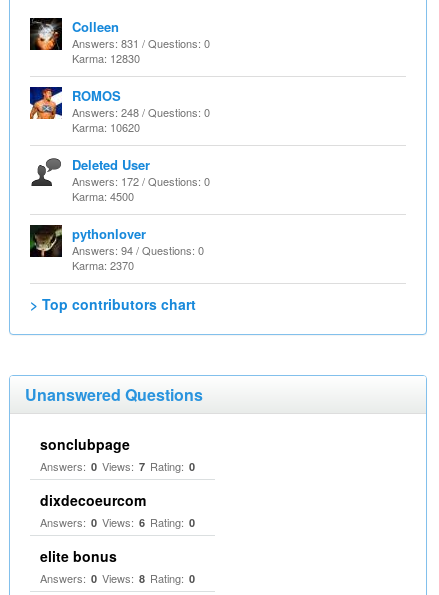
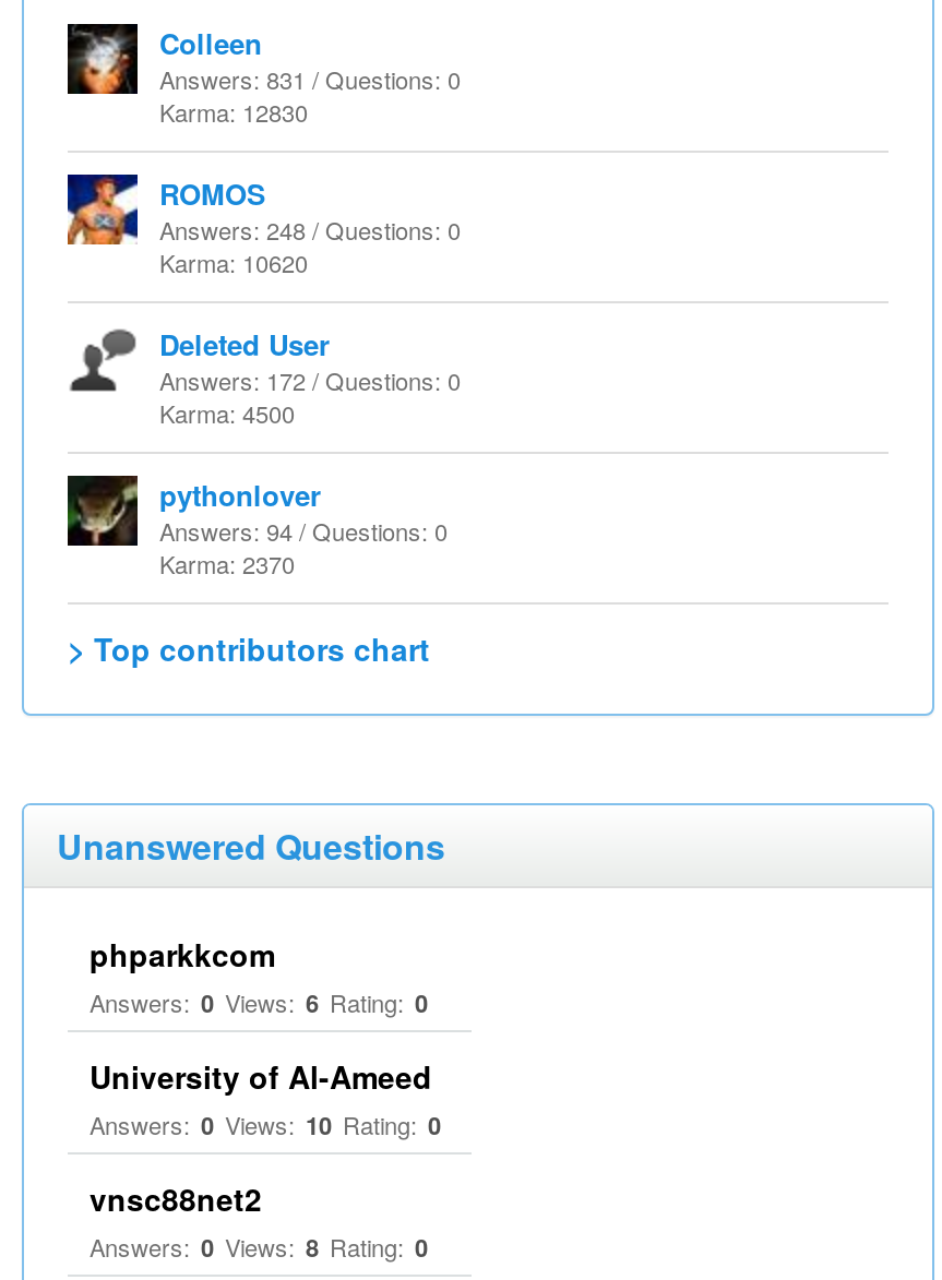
[40,434,195,510] sonclubpage | Answers: 0 Views: 7 Rating: 0 | dixdecoeurcom -> [90,932,275,976] phparkkcom
moved [40,514,195,530] -> [90,984,428,1019]: Answers: 0 Views: 6 Rating: 0
[40,546,117,566] elite bonus -> [90,1054,441,1220] University of Al-Ameed | Answers: 0 Views: 10 Rating: 0 | vnsc88net2

